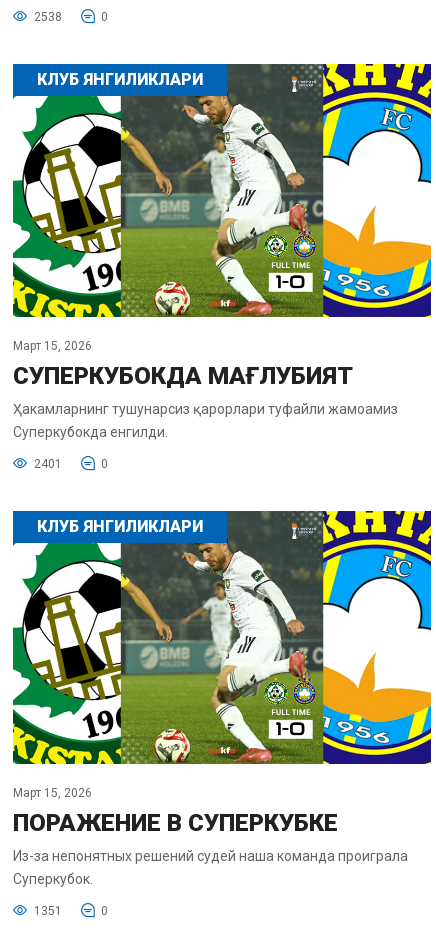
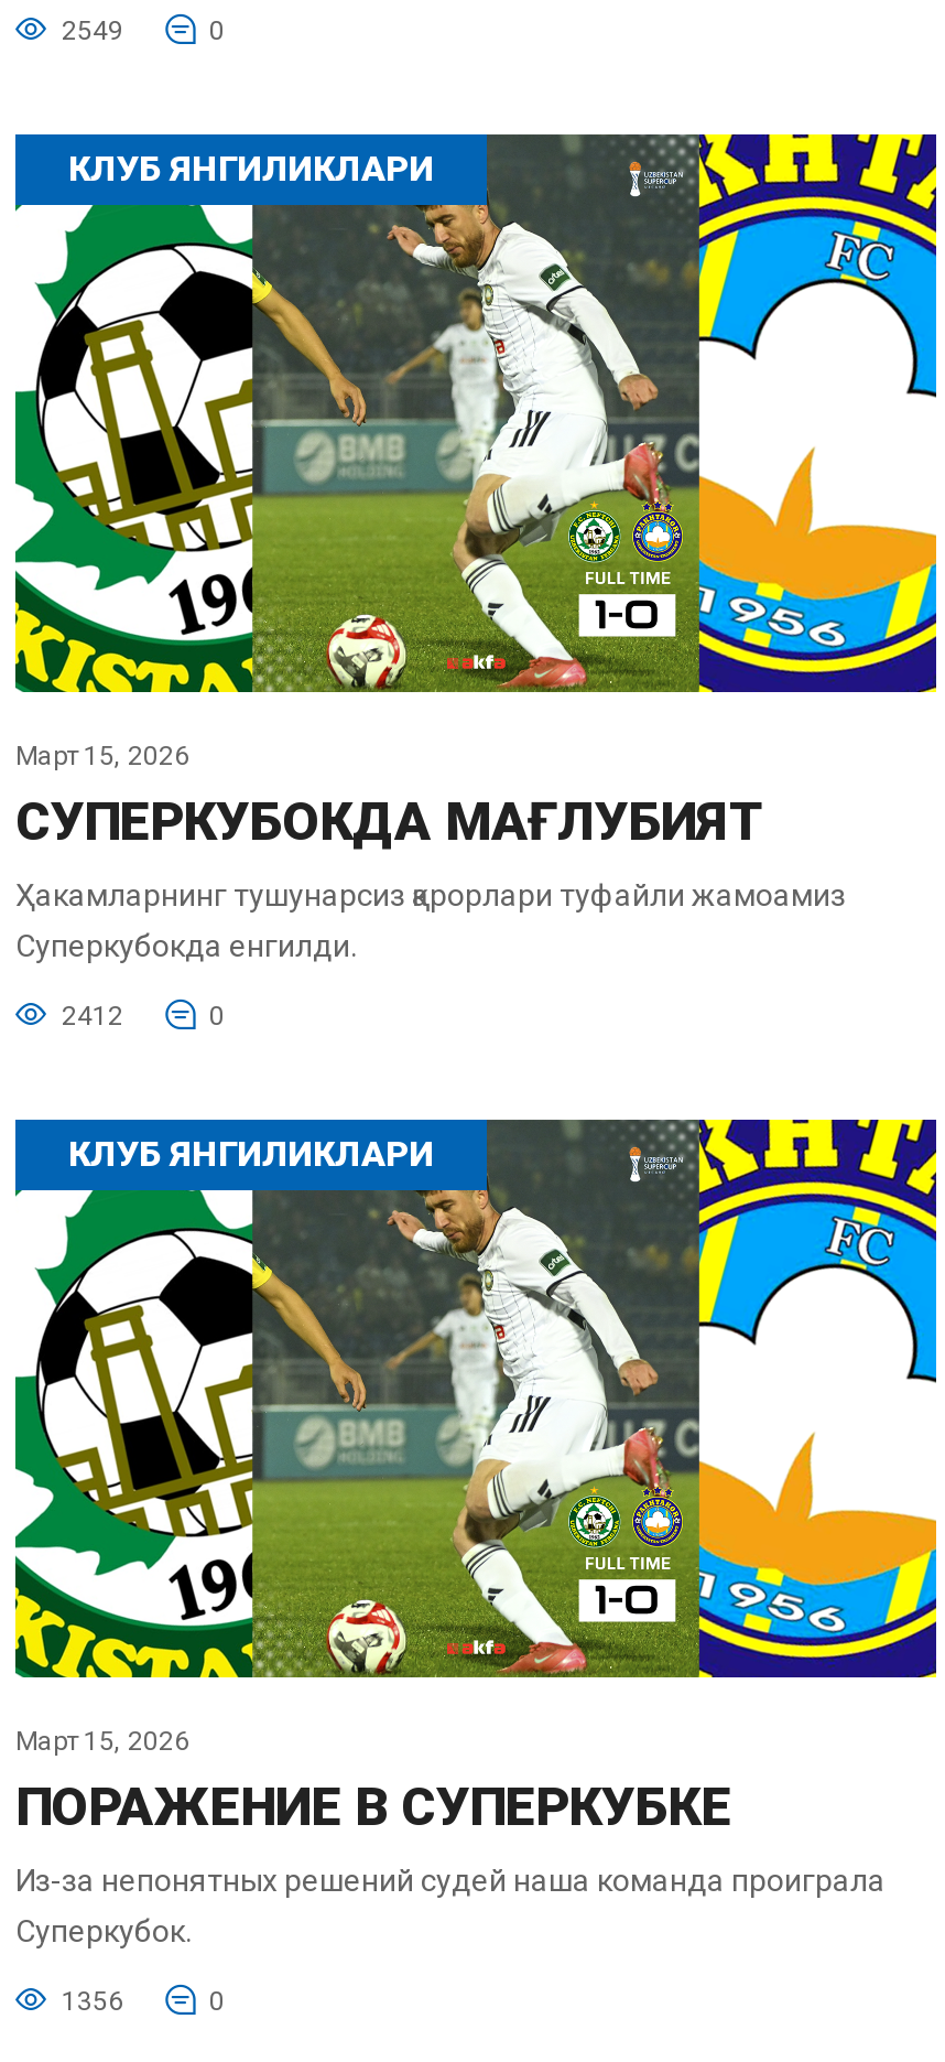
[34,9,62,23] 2538 -> [62,14,123,45] 2549
[34,457,62,471] 2401 -> [62,1000,123,1031] 2412
[34,904,62,918] 1351 -> [62,1986,123,2016] 1356

